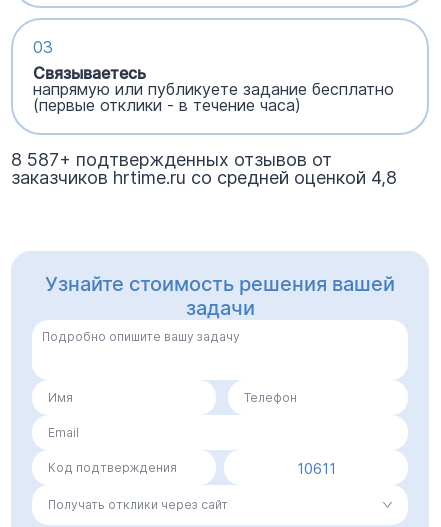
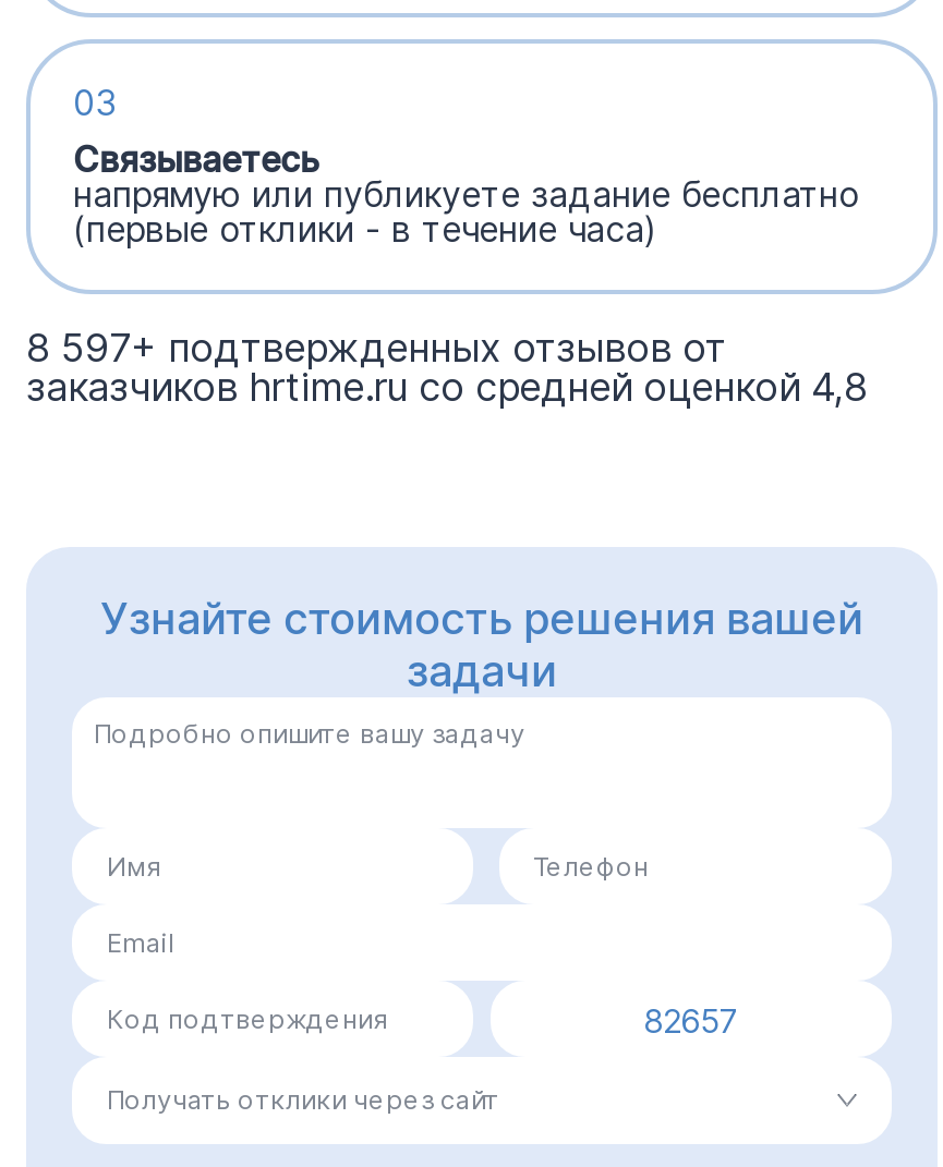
[11,149,332,170] 8 587+ подтвержденных отзывов от -> [26,324,726,370] 8 597+ подтвержденных отзывов от
[296,459,335,478] 10611 -> [643,1000,739,1041] 82657

